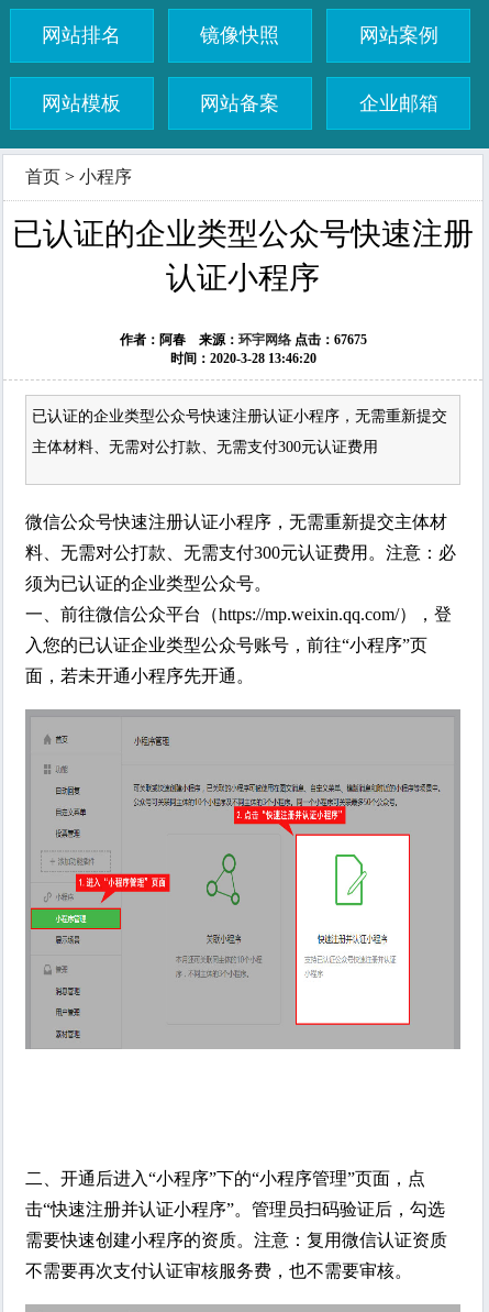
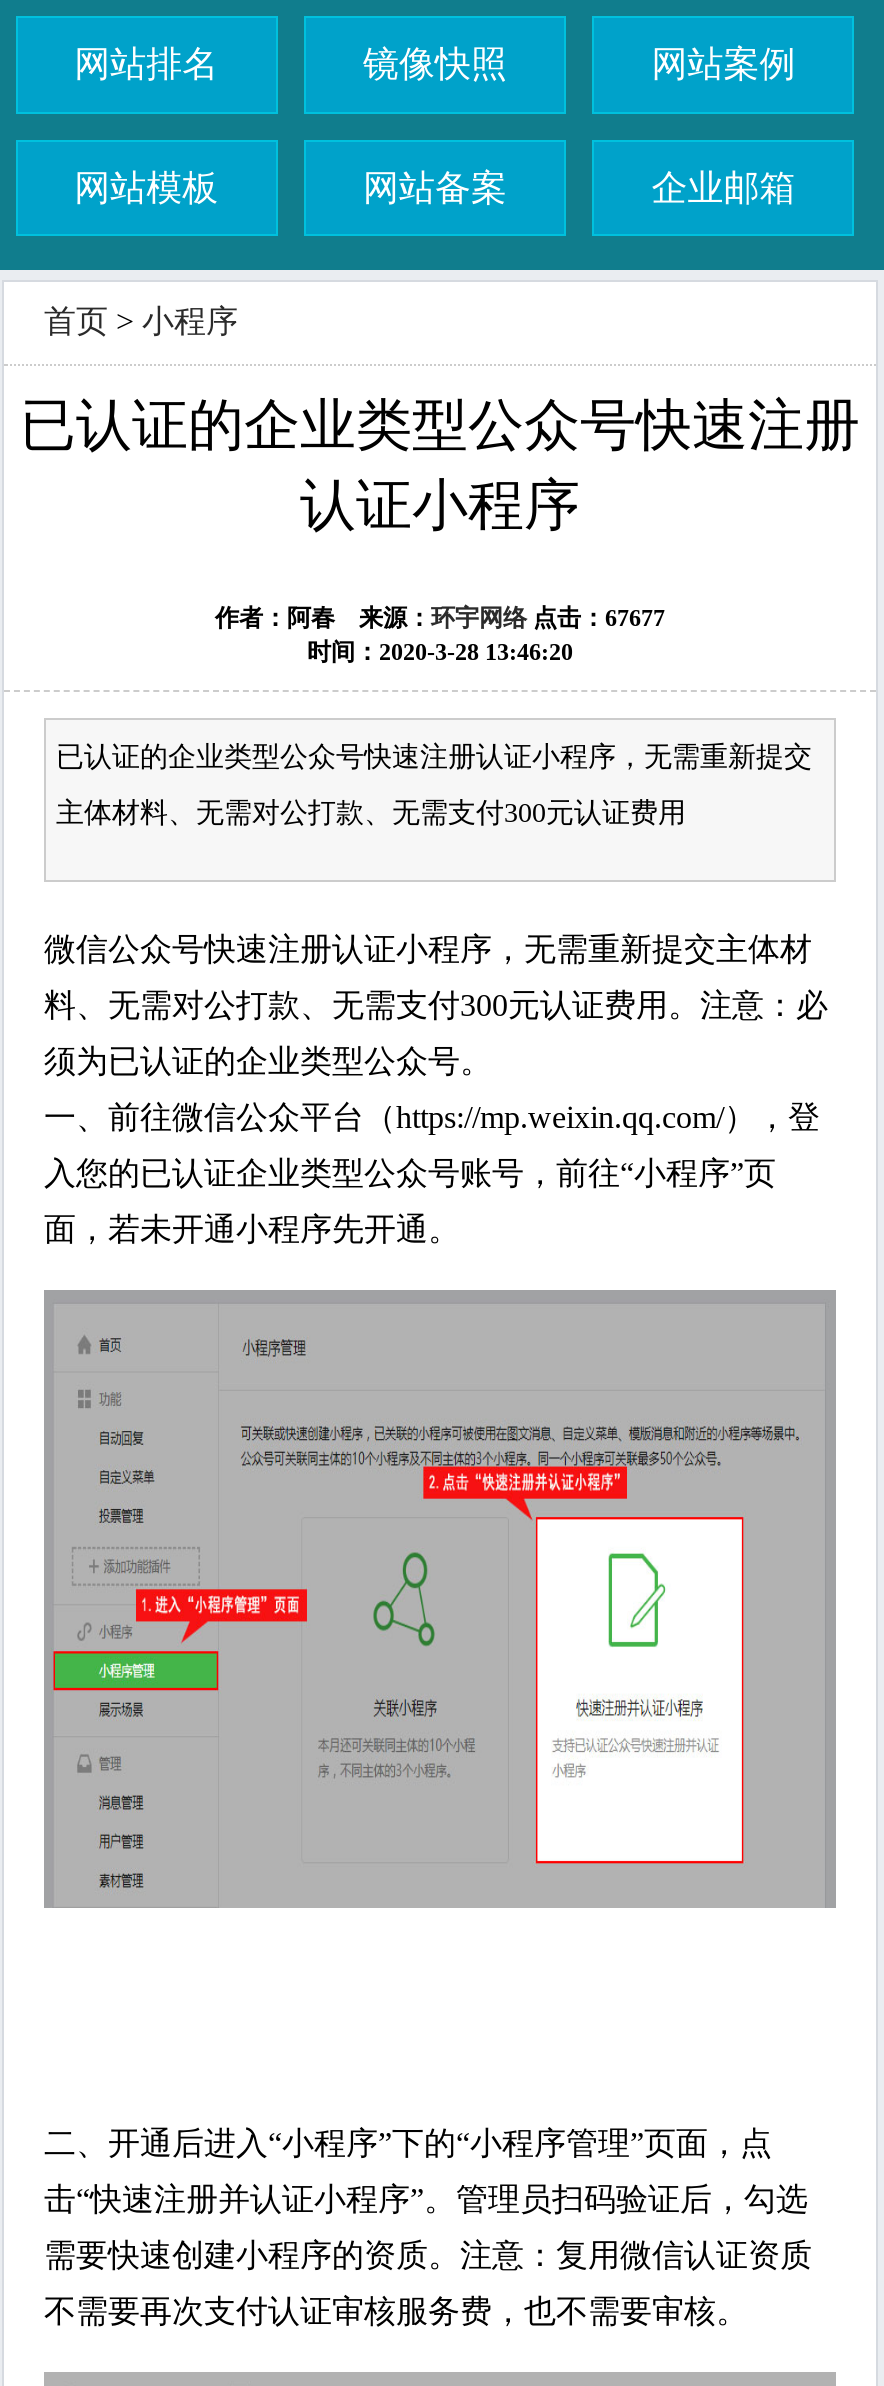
[119,332,366,348] 作者：阿春 来源：环宇网络点击：67675 -> [215,604,665,632] 作者：阿春 来源：环宇网络点击：67677

